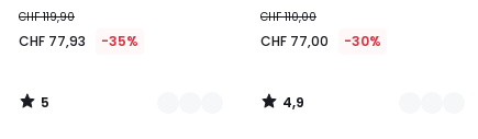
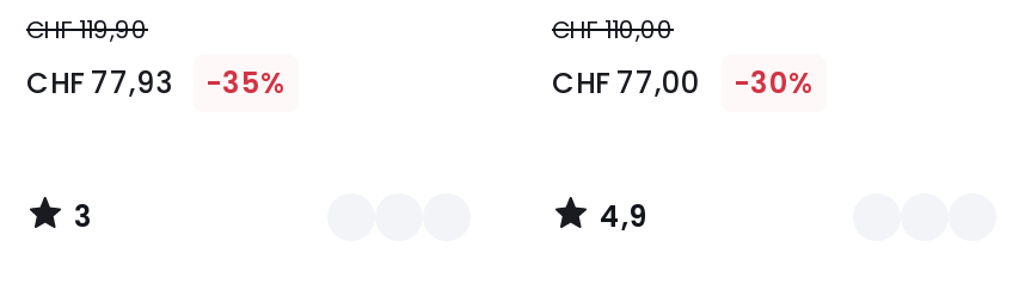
[41,93,49,112] 5 -> [74,197,93,237] 3

